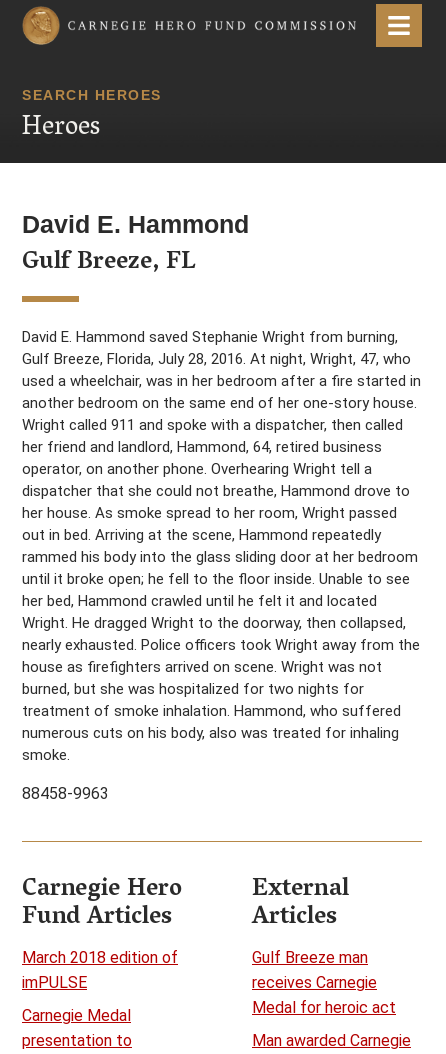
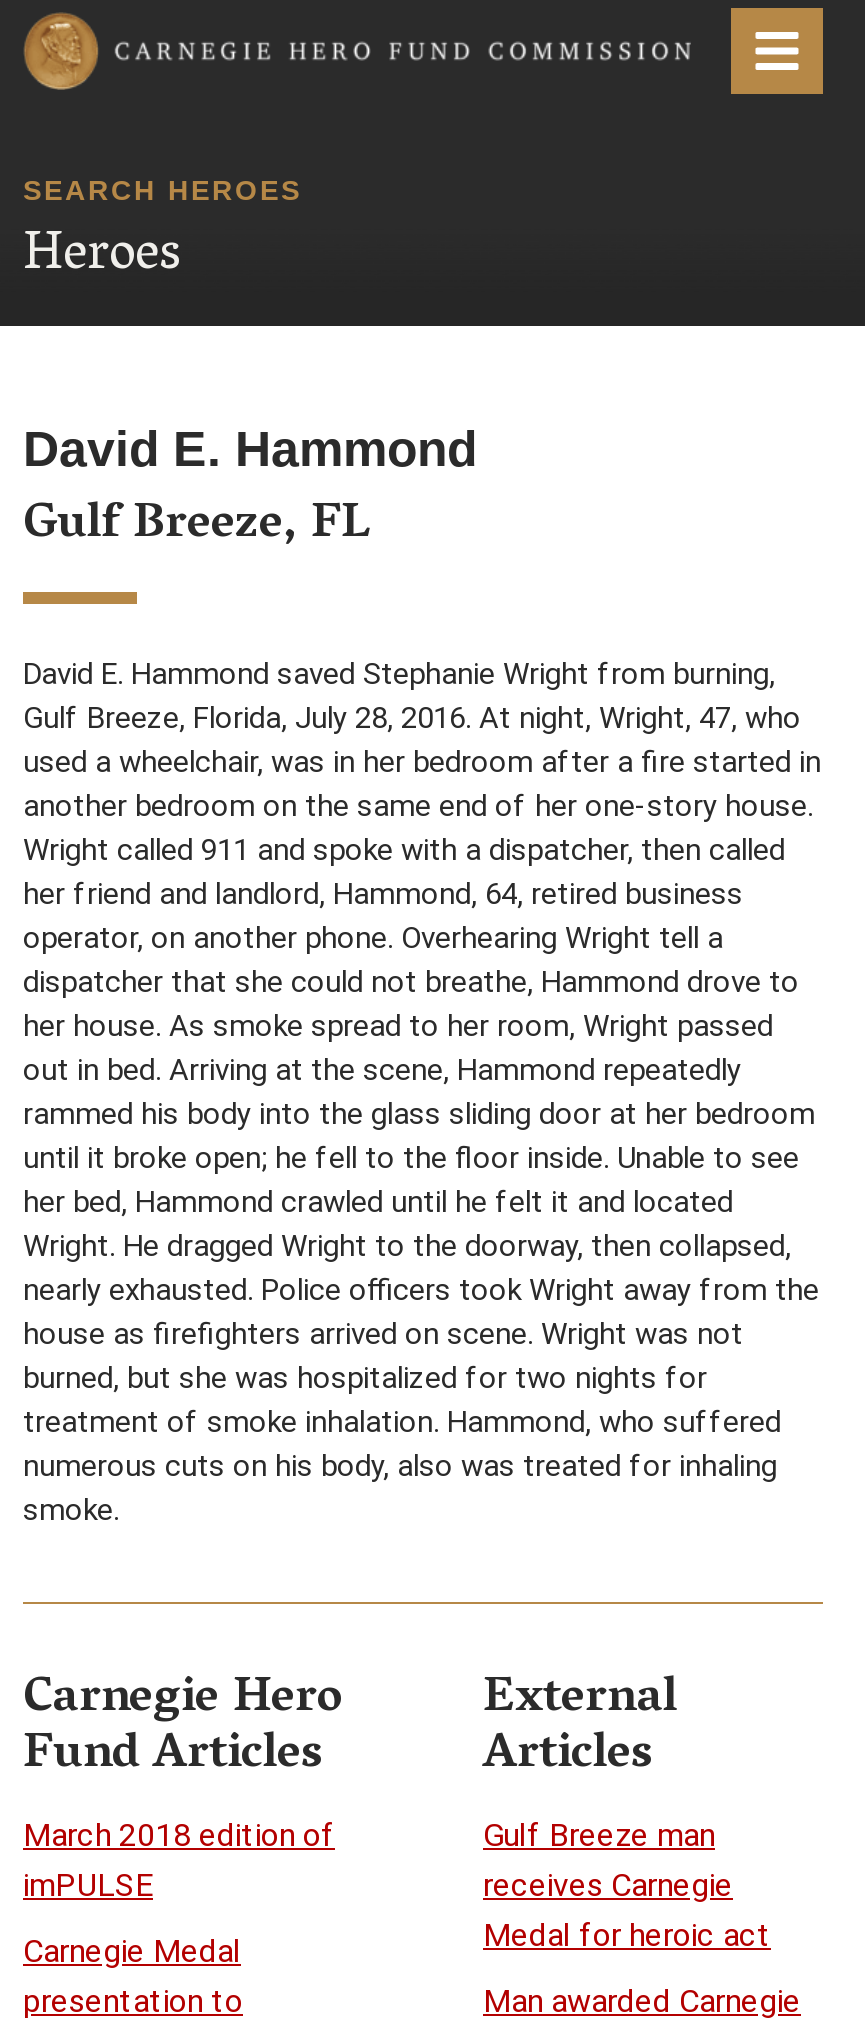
[22,784,109,803] 88458-9963 -> none

